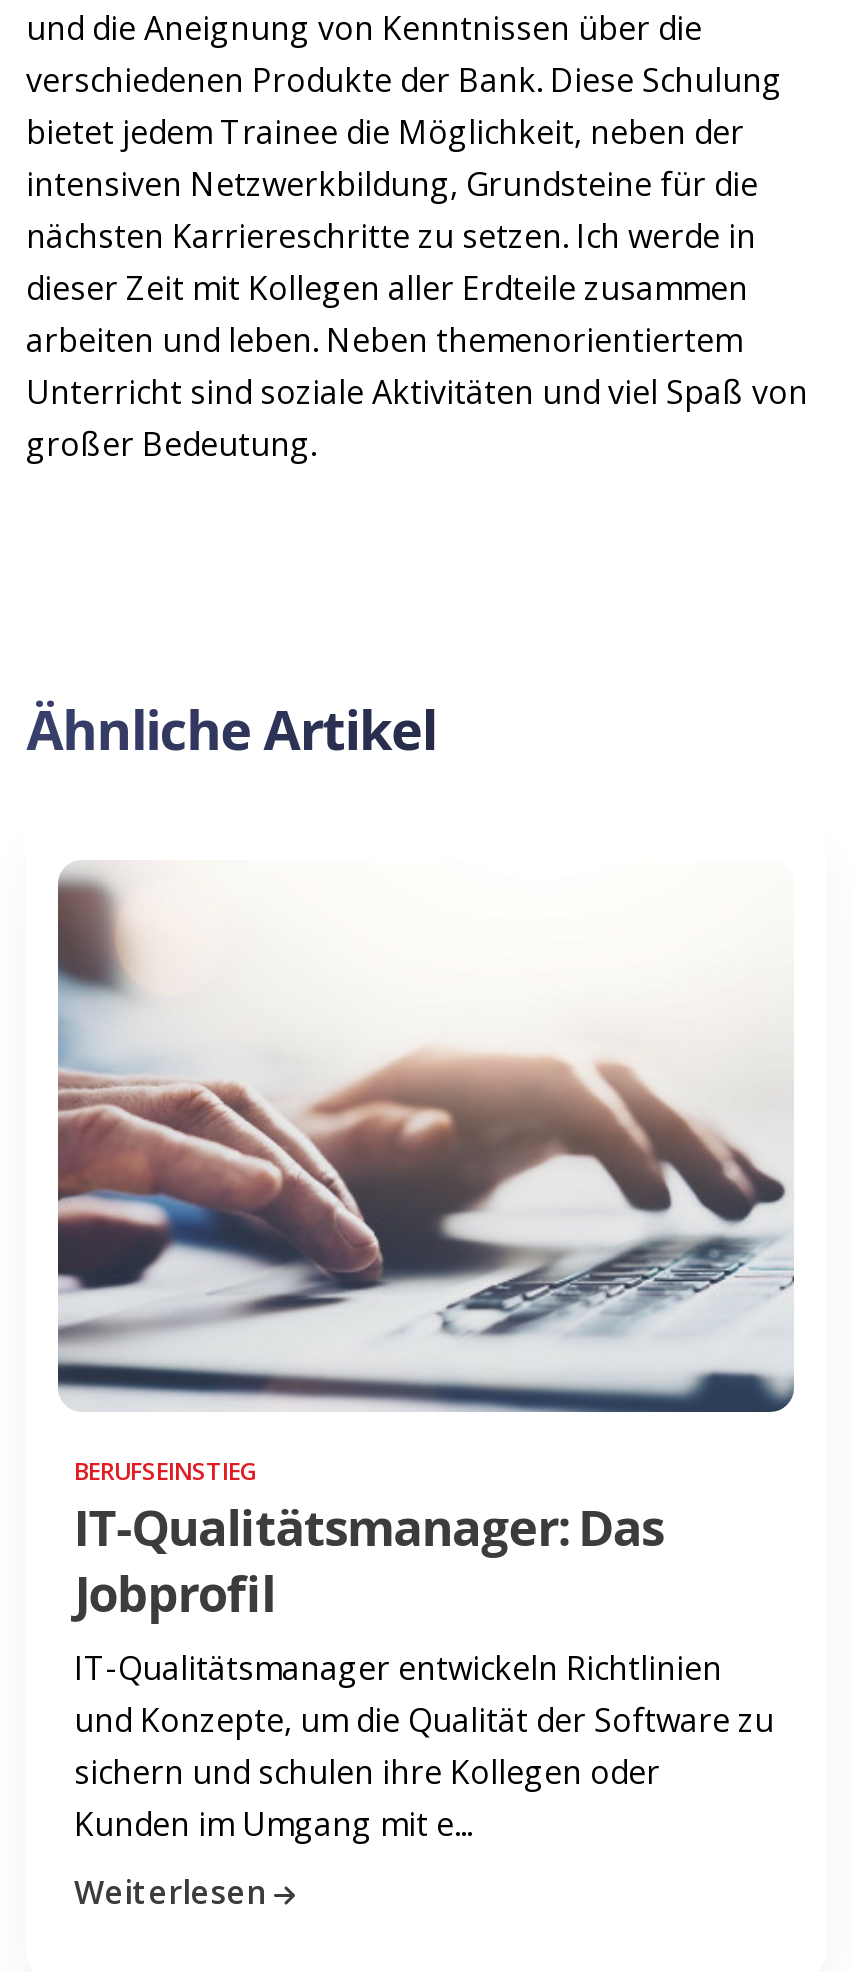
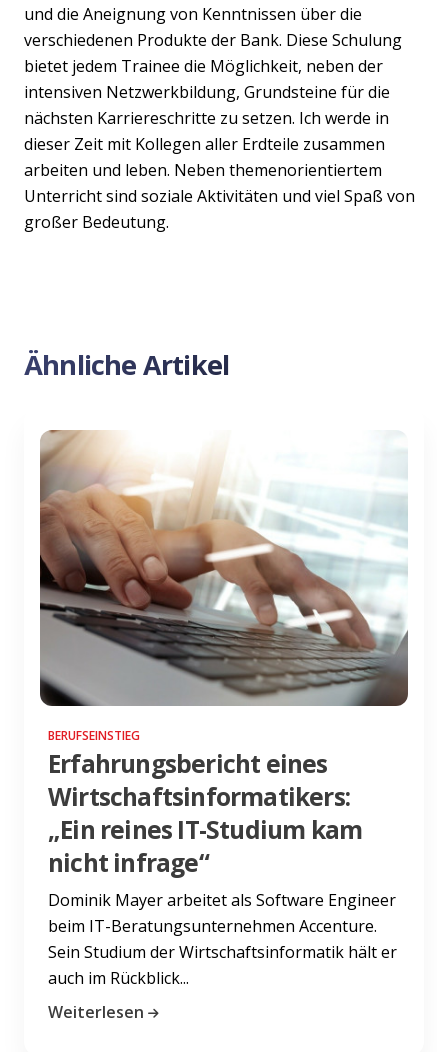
[56,860,796,1845] [image] | IT-Qualitätsmanager: Das | Jobprofil | IT-Qualitätsmanager entwickeln Richtlinien | und Konzepte, um die Qualität der Software zu | sichern und schulen ihre Kollegen oder | Kunden im Umgang mit e... -> [39,429,409,989] [image] | Erfahrungsbericht eines | Wirtschaftsinformatikers: | „Ein reines IT-Studium kam | nicht infrage“ | Dominik Mayer arbeitet als Software Engineer | beim IT-Beratungsunternehmen Accenture. | Sein Studium der Wirtschaftsinformatik hält er | auch im Rückblick...

